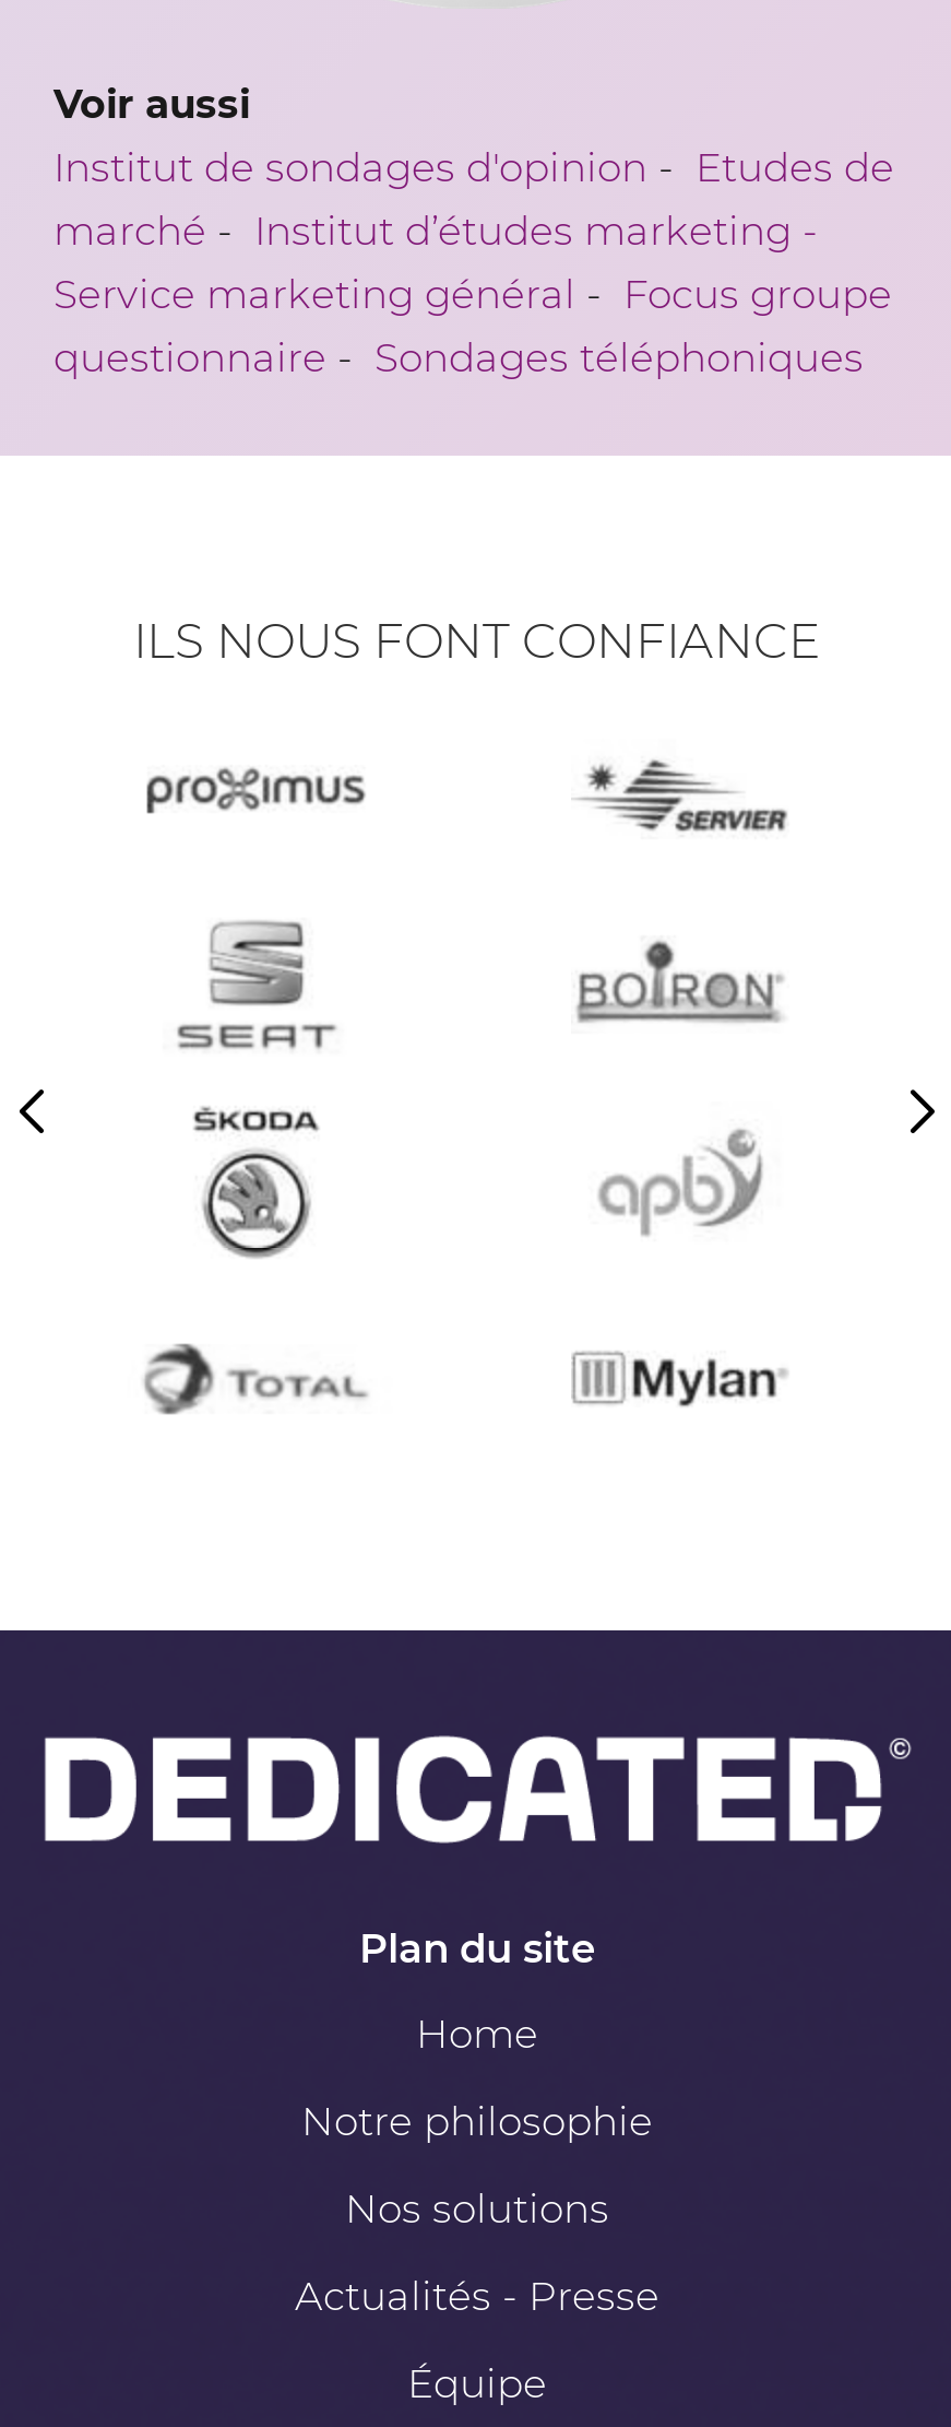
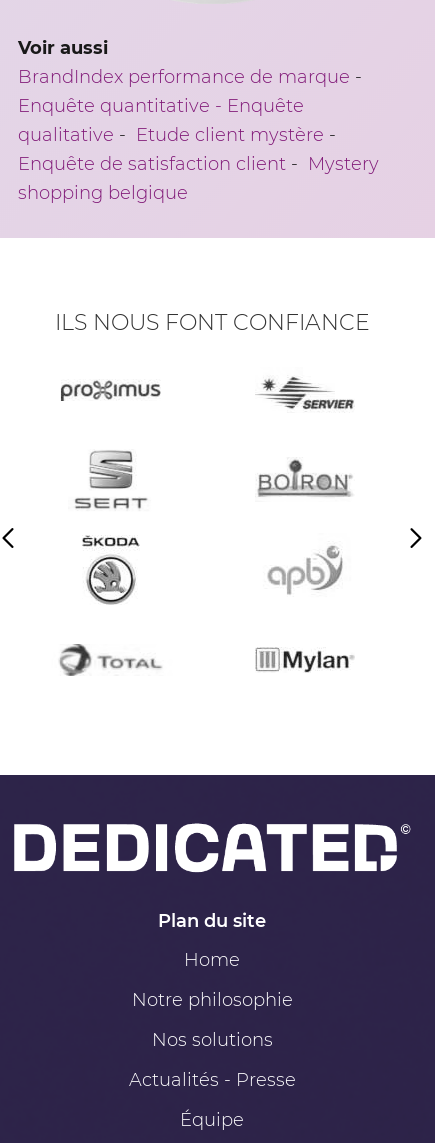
[54,143,894,381] Institut de sondages d'opinion - Etudes de | marché - Institut d’études marketing - | Service marketing général - Focus groupe | questionnaire - Sondages téléphoniques -> [18,65,379,203] BrandIndex performance de marque - | Enquête quantitative - Enquête | qualitative - Etude client mystère - | Enquête de satisfaction client - Mystery | shopping belgique

